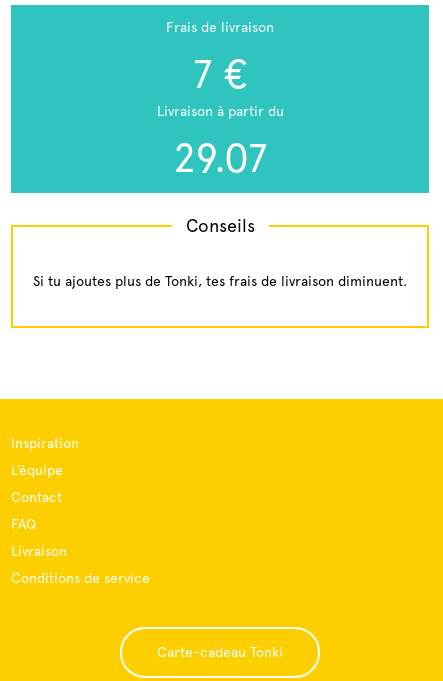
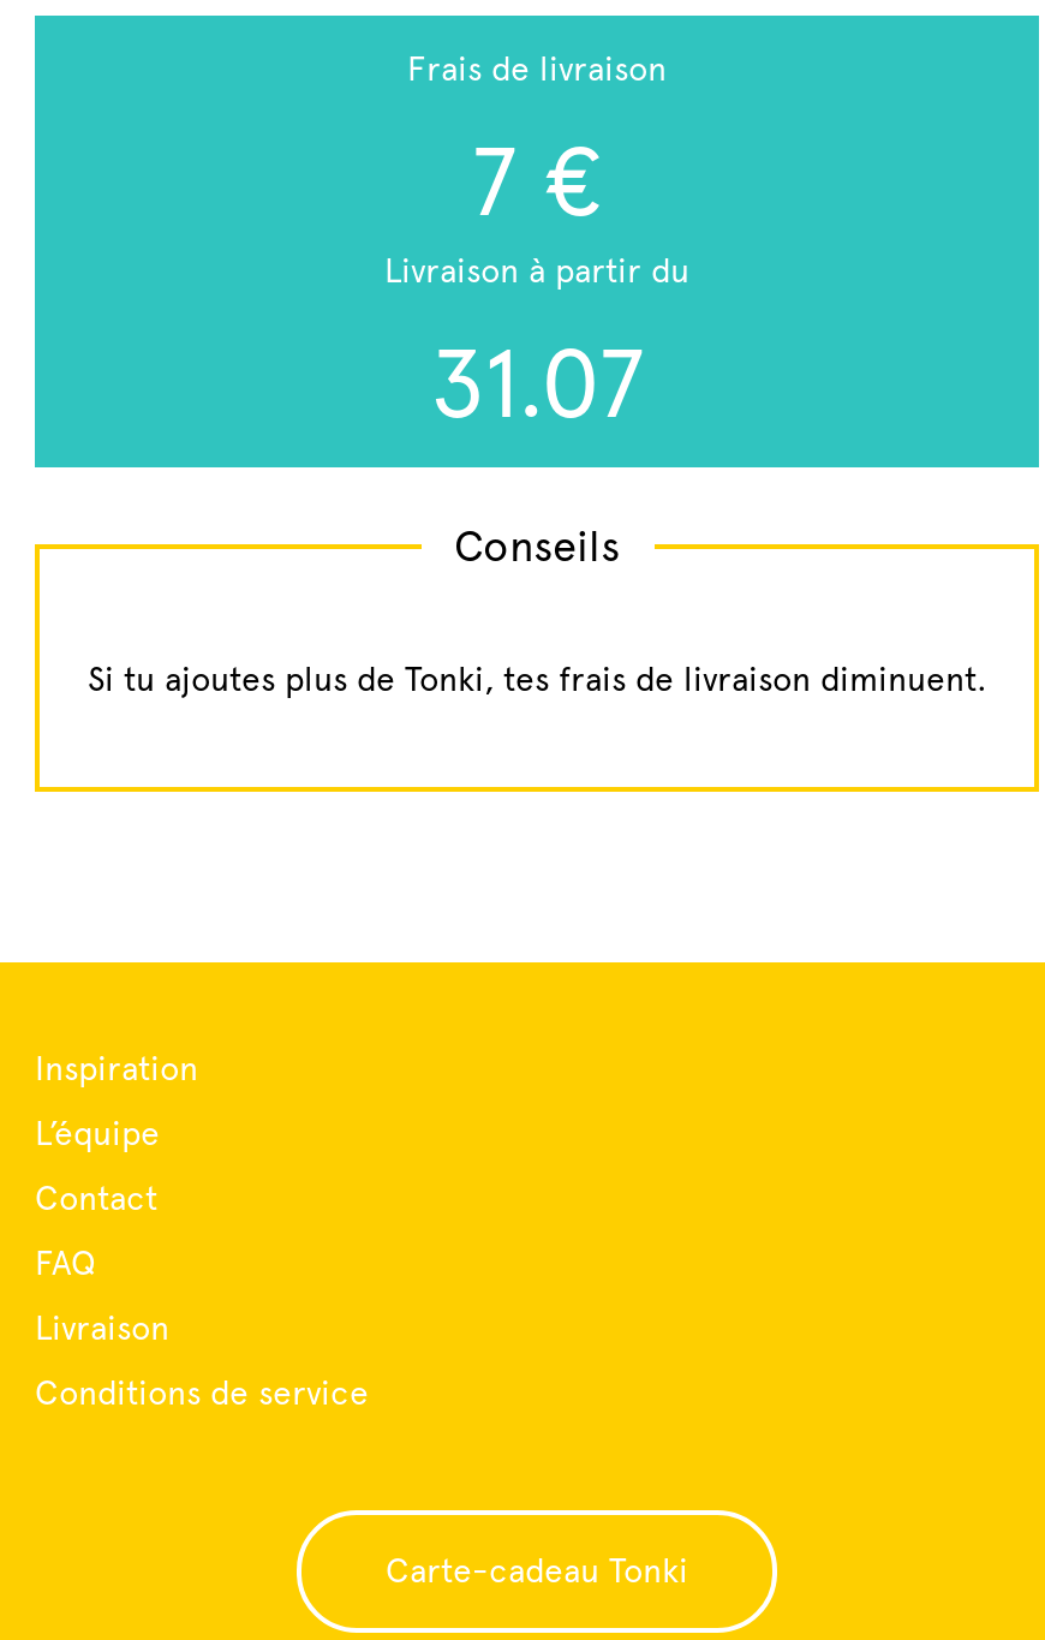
[173,134,267,182] 29.07 -> [430,327,644,442] 31.07

